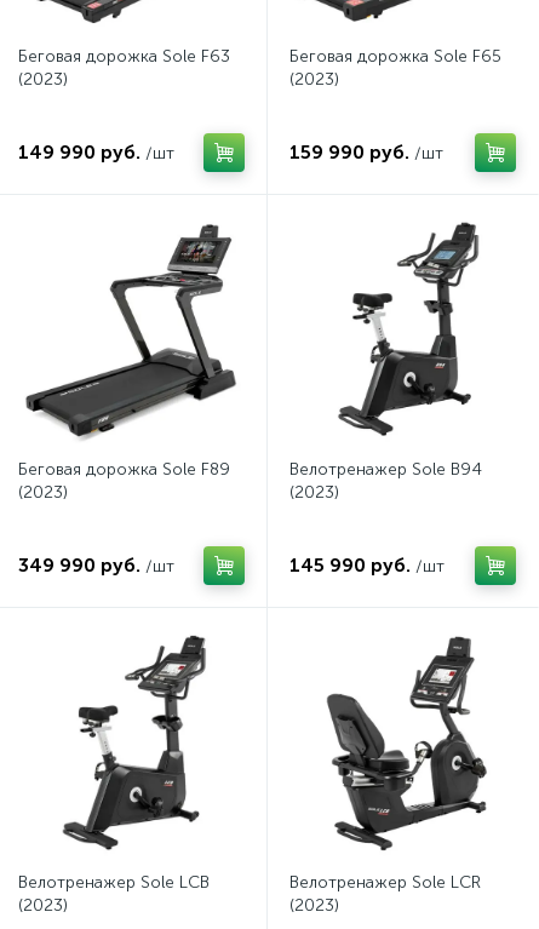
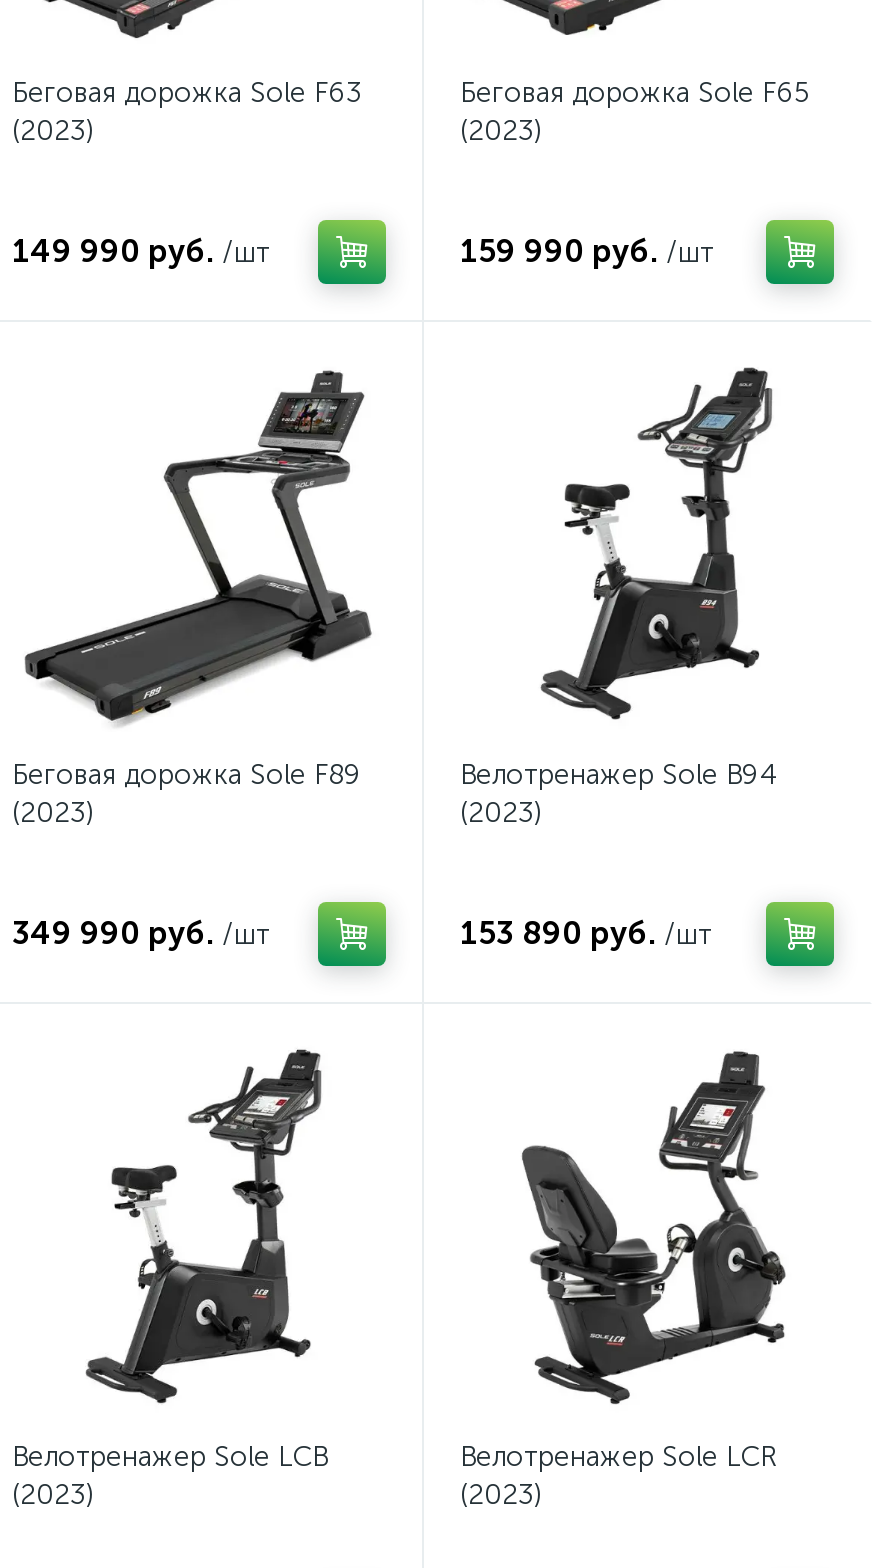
[289,554,445,577] 145 990 руб. /шт -> [460,914,712,952] 153 890 руб. /шт

